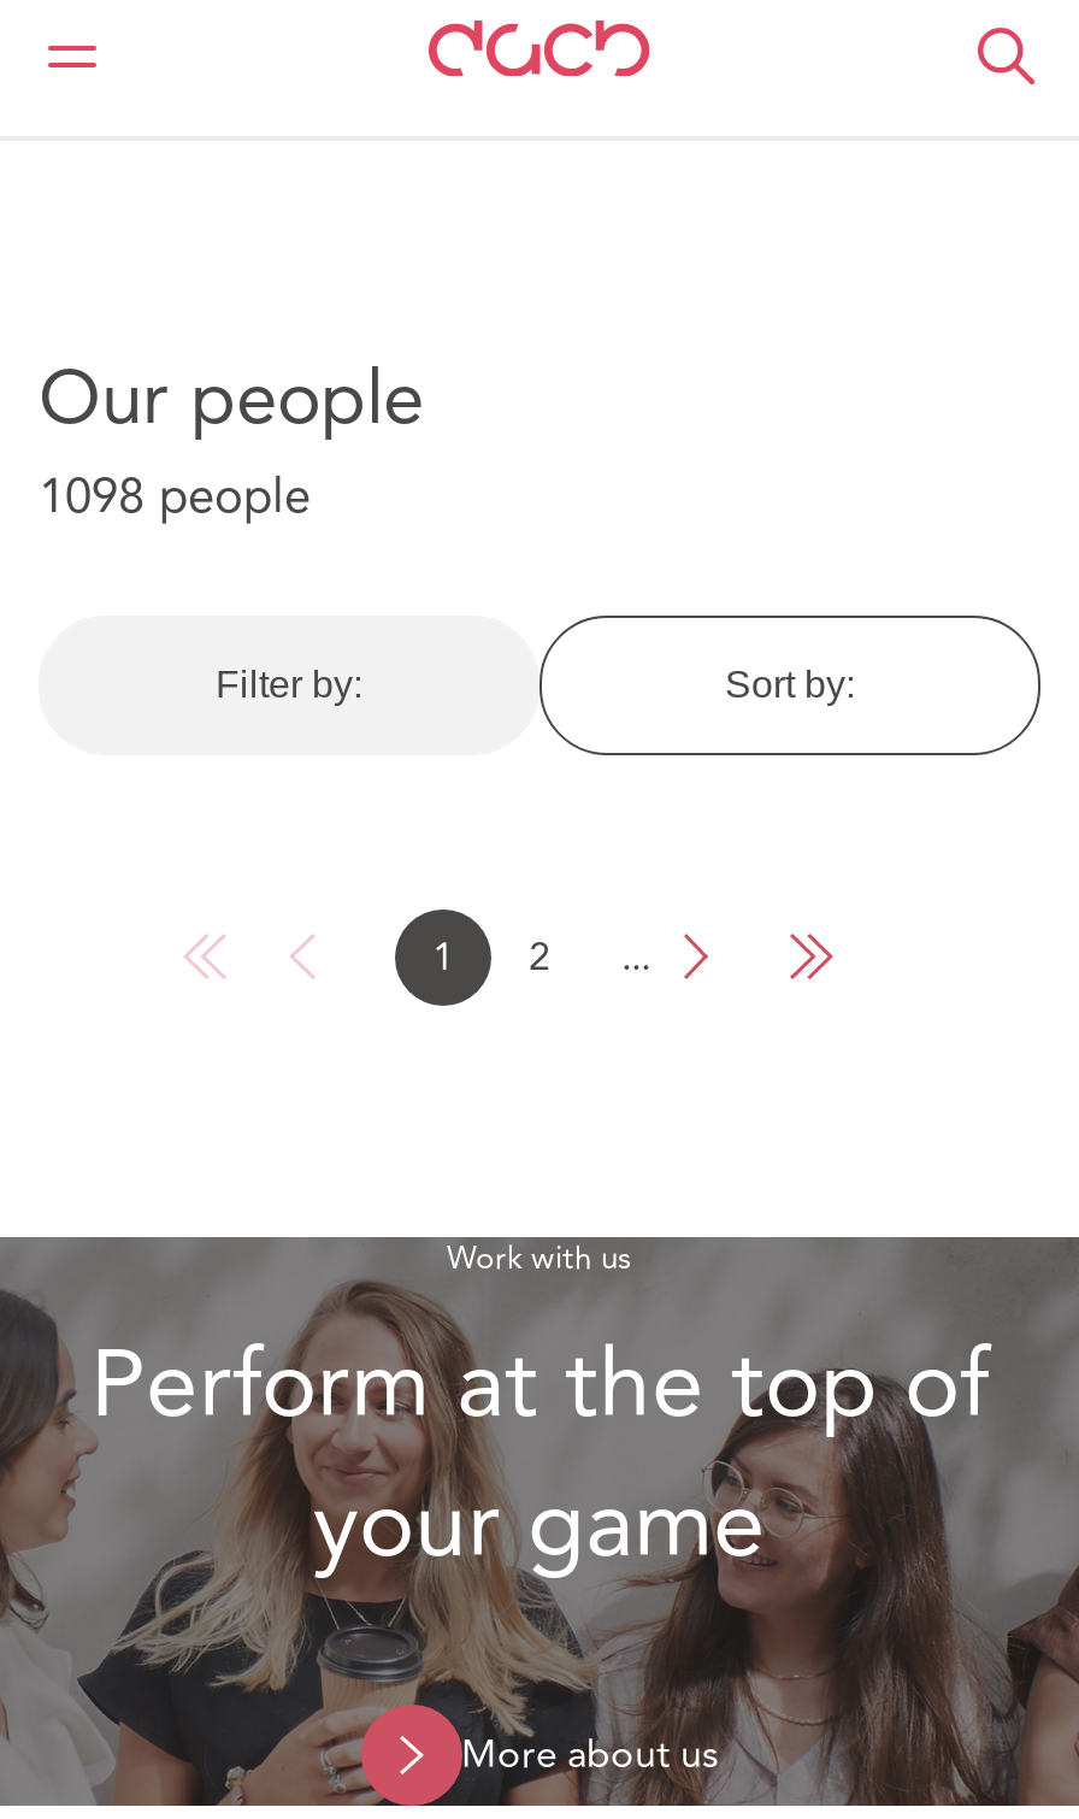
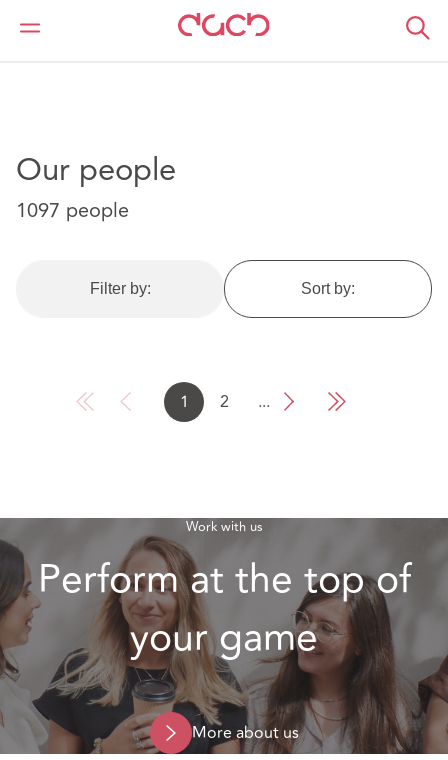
[39,459,311,534] 1098 people -> [16,195,129,226] 1097 people

